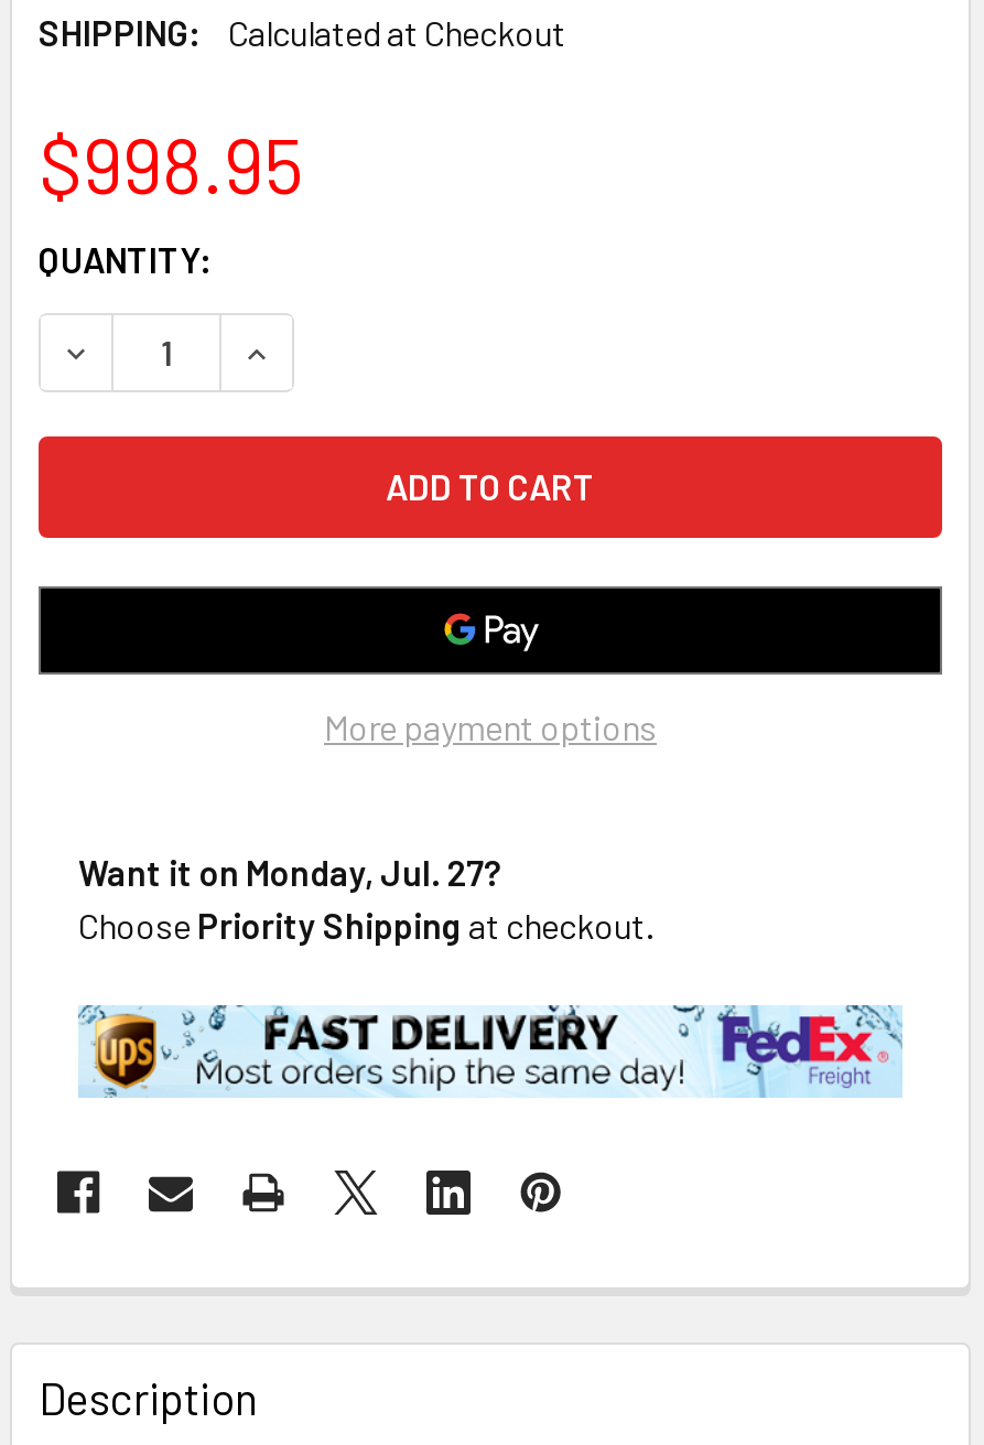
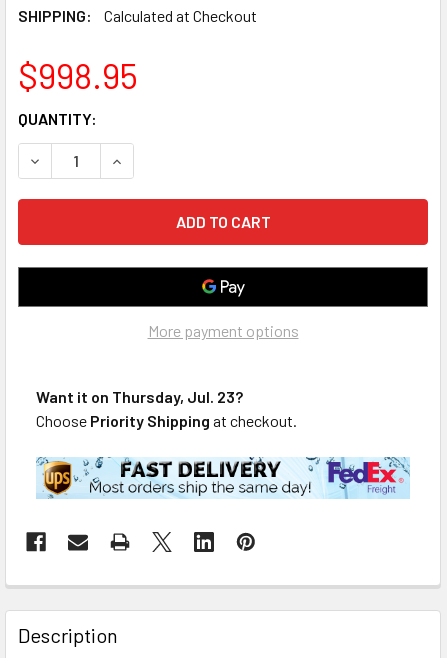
[78,851,501,893] Want it on Monday, Jul. 27? -> [36,387,243,406] Want it on Thursday, Jul. 23?

